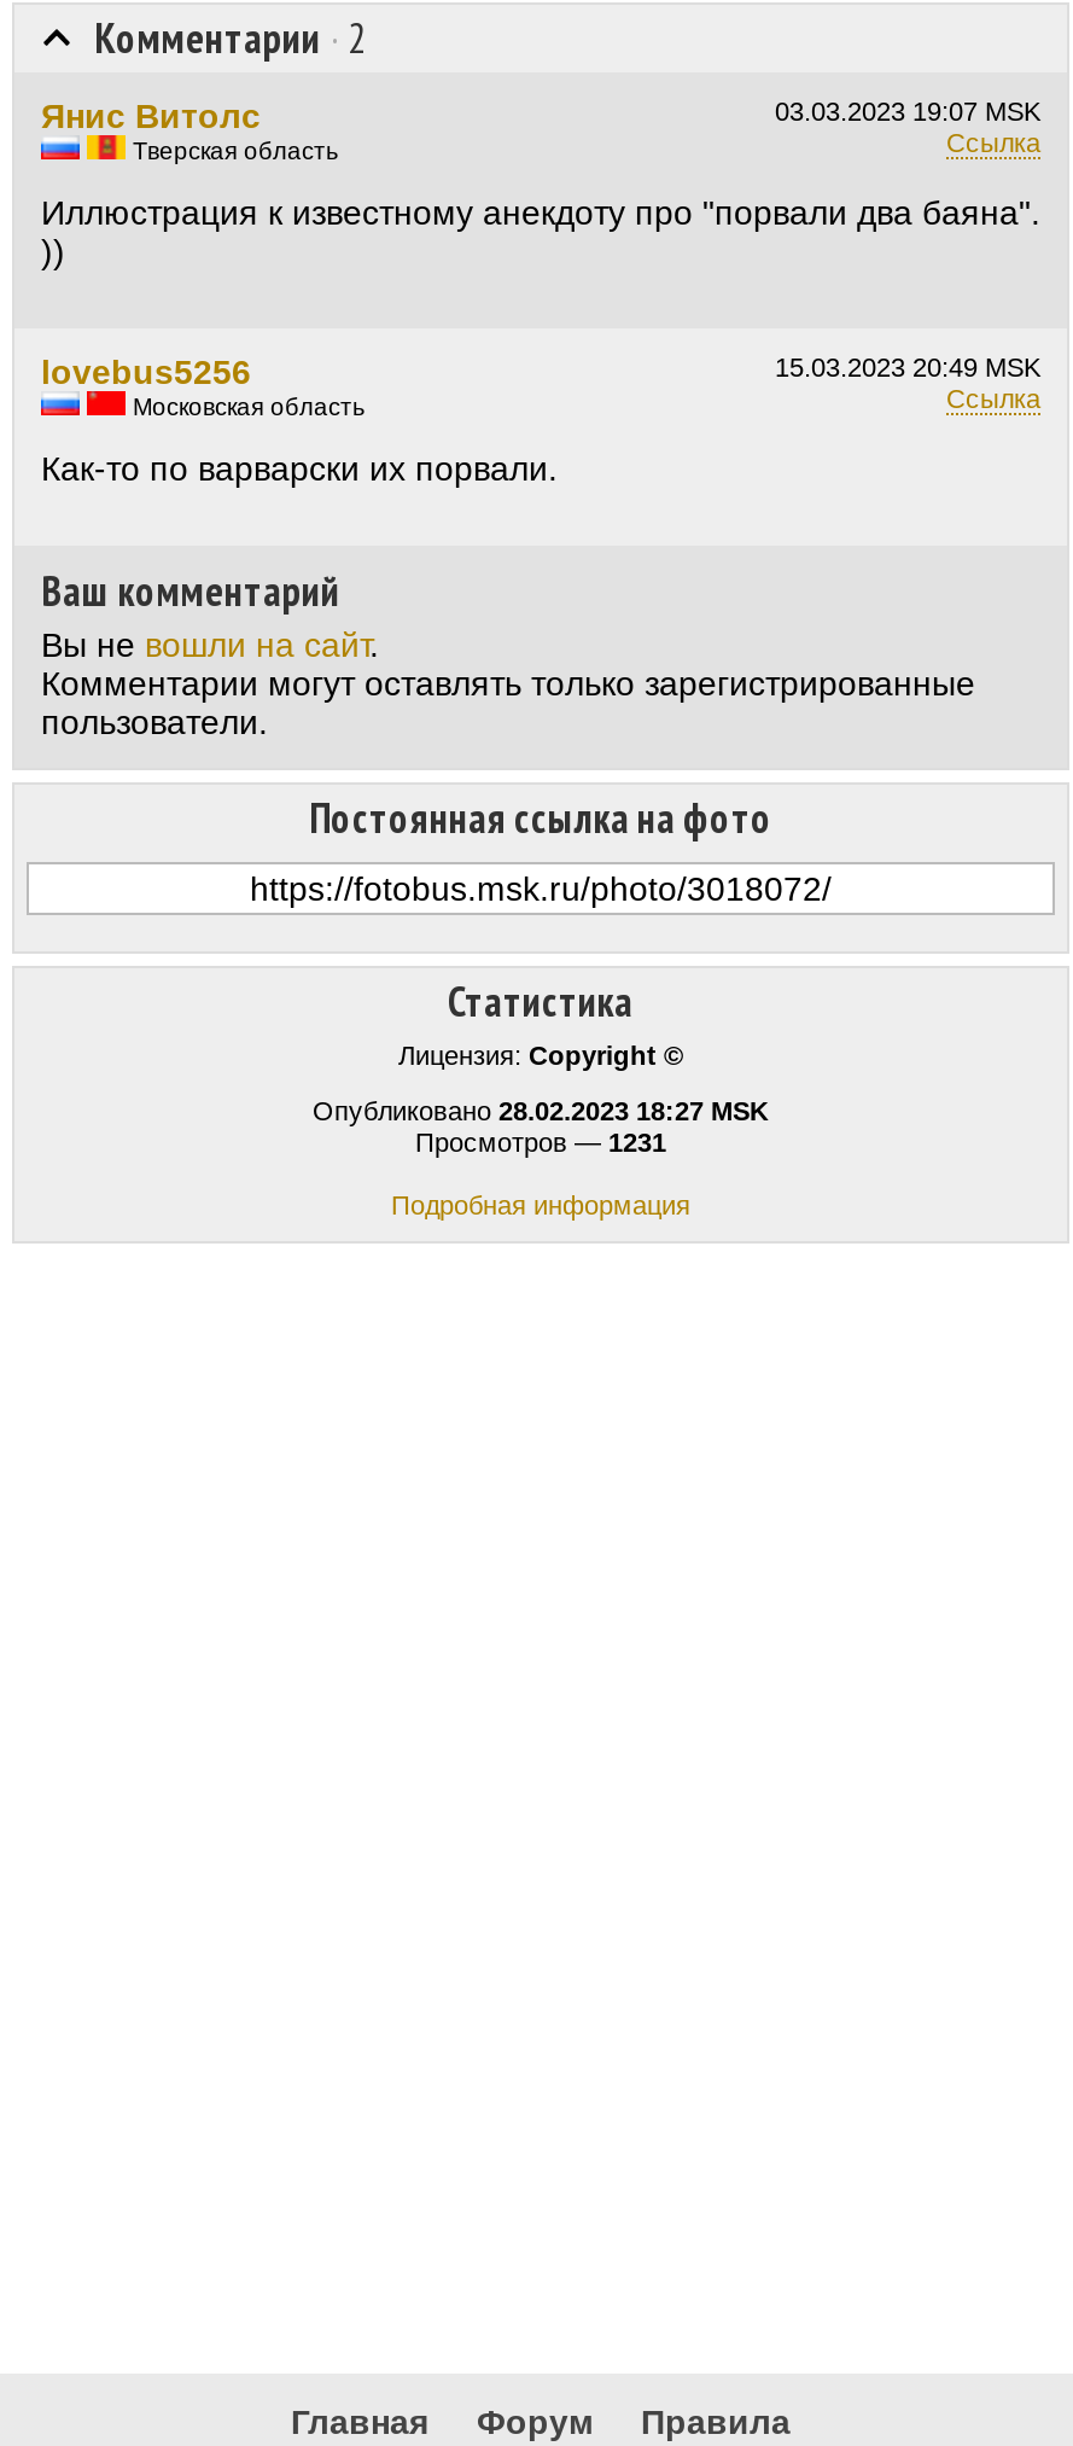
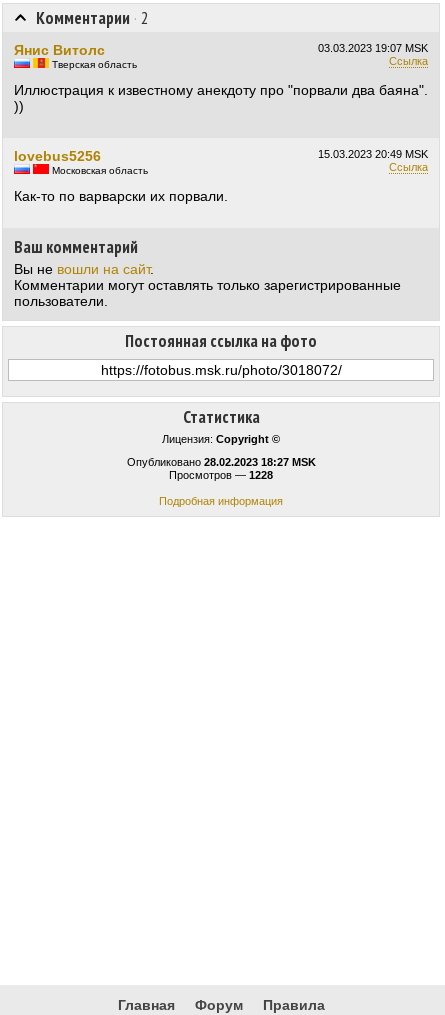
[415,1128,666,1157] Просмотров — 1231 -> [169,469,273,481] Просмотров — 1228

